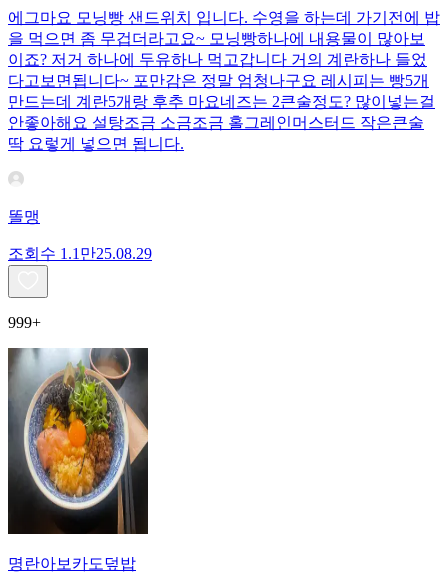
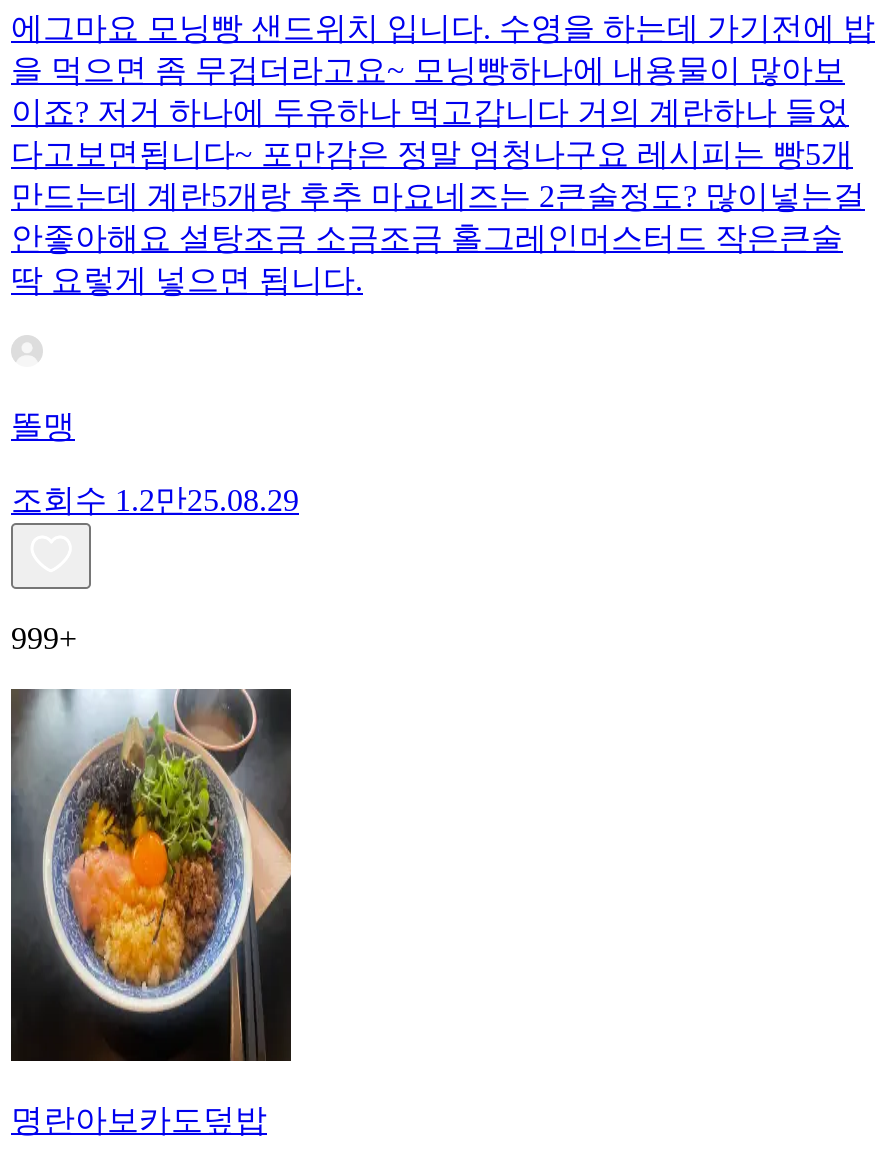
[8,245,152,262] 조회수 1.1만 25.08.29 -> [11,482,299,516] 조회수 1.2만 25.08.29

